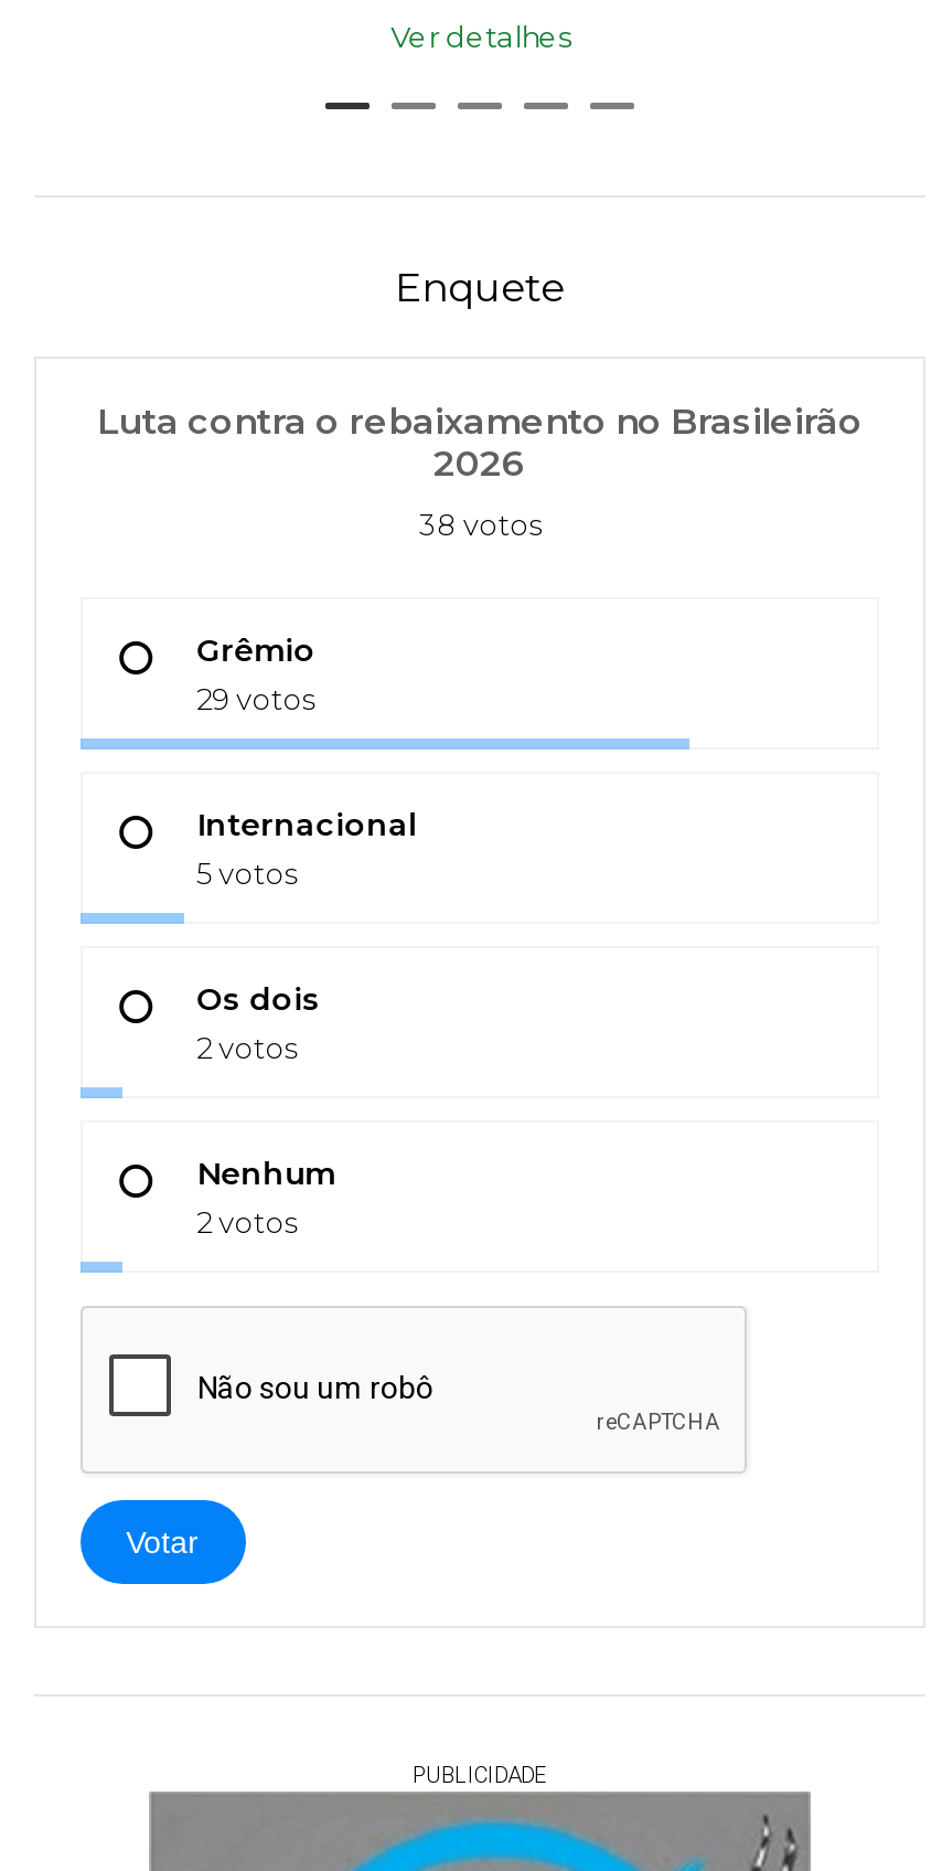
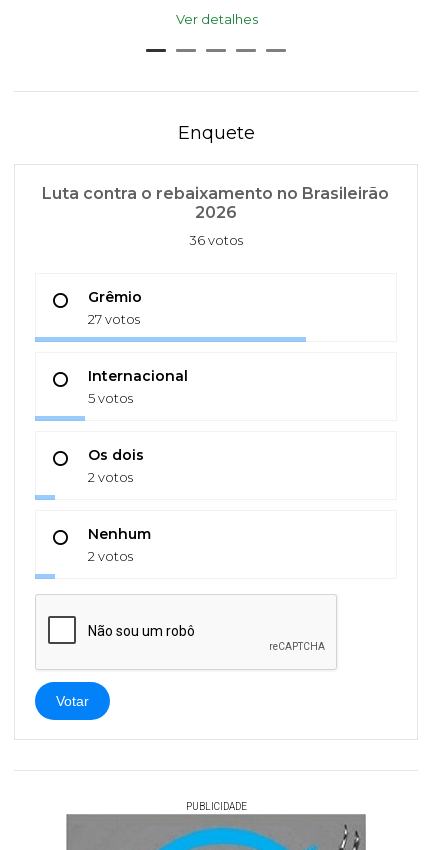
[419,508,540,543] 38 votos -> [189,232,243,248] 36 votos
[197,682,313,717] 29 votos -> [88,311,140,327] 27 votos

